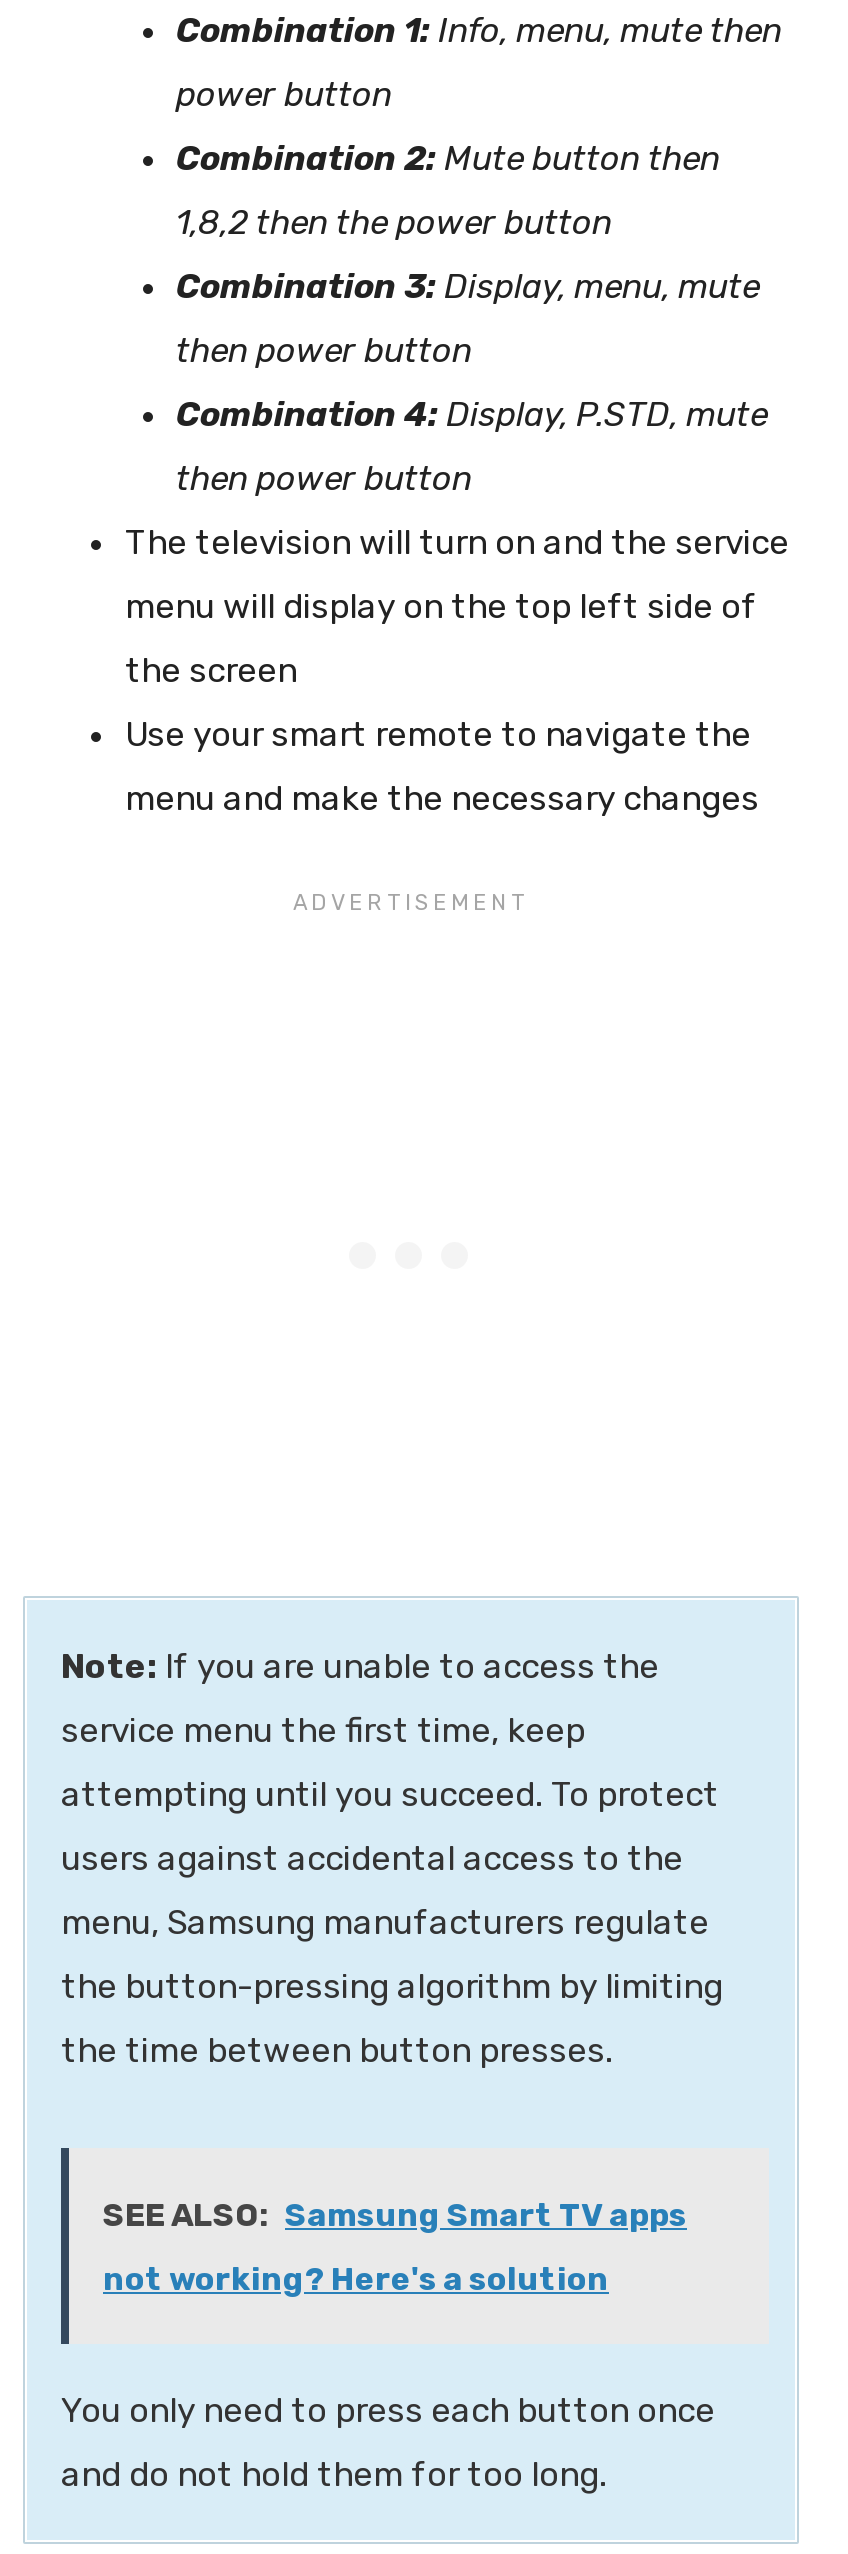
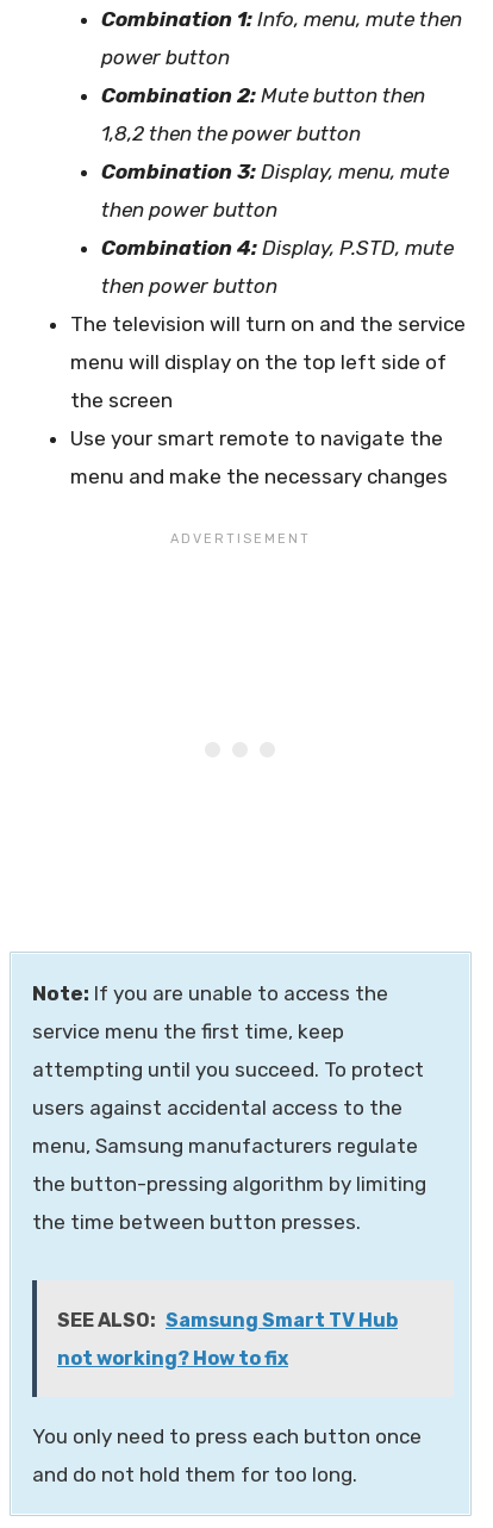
[103,2195,687,2233] SEE ALSO: Samsung Smart TV apps -> [57,1308,398,1331] SEE ALSO: Samsung Smart TV Hub
[103,2259,609,2297] not working? Here's a solution -> [57,1346,288,1369] not working? How to fix

